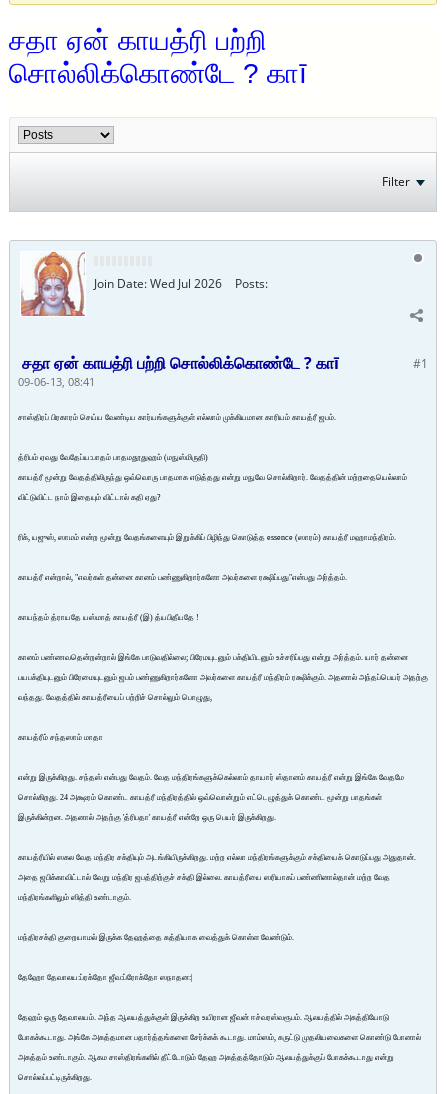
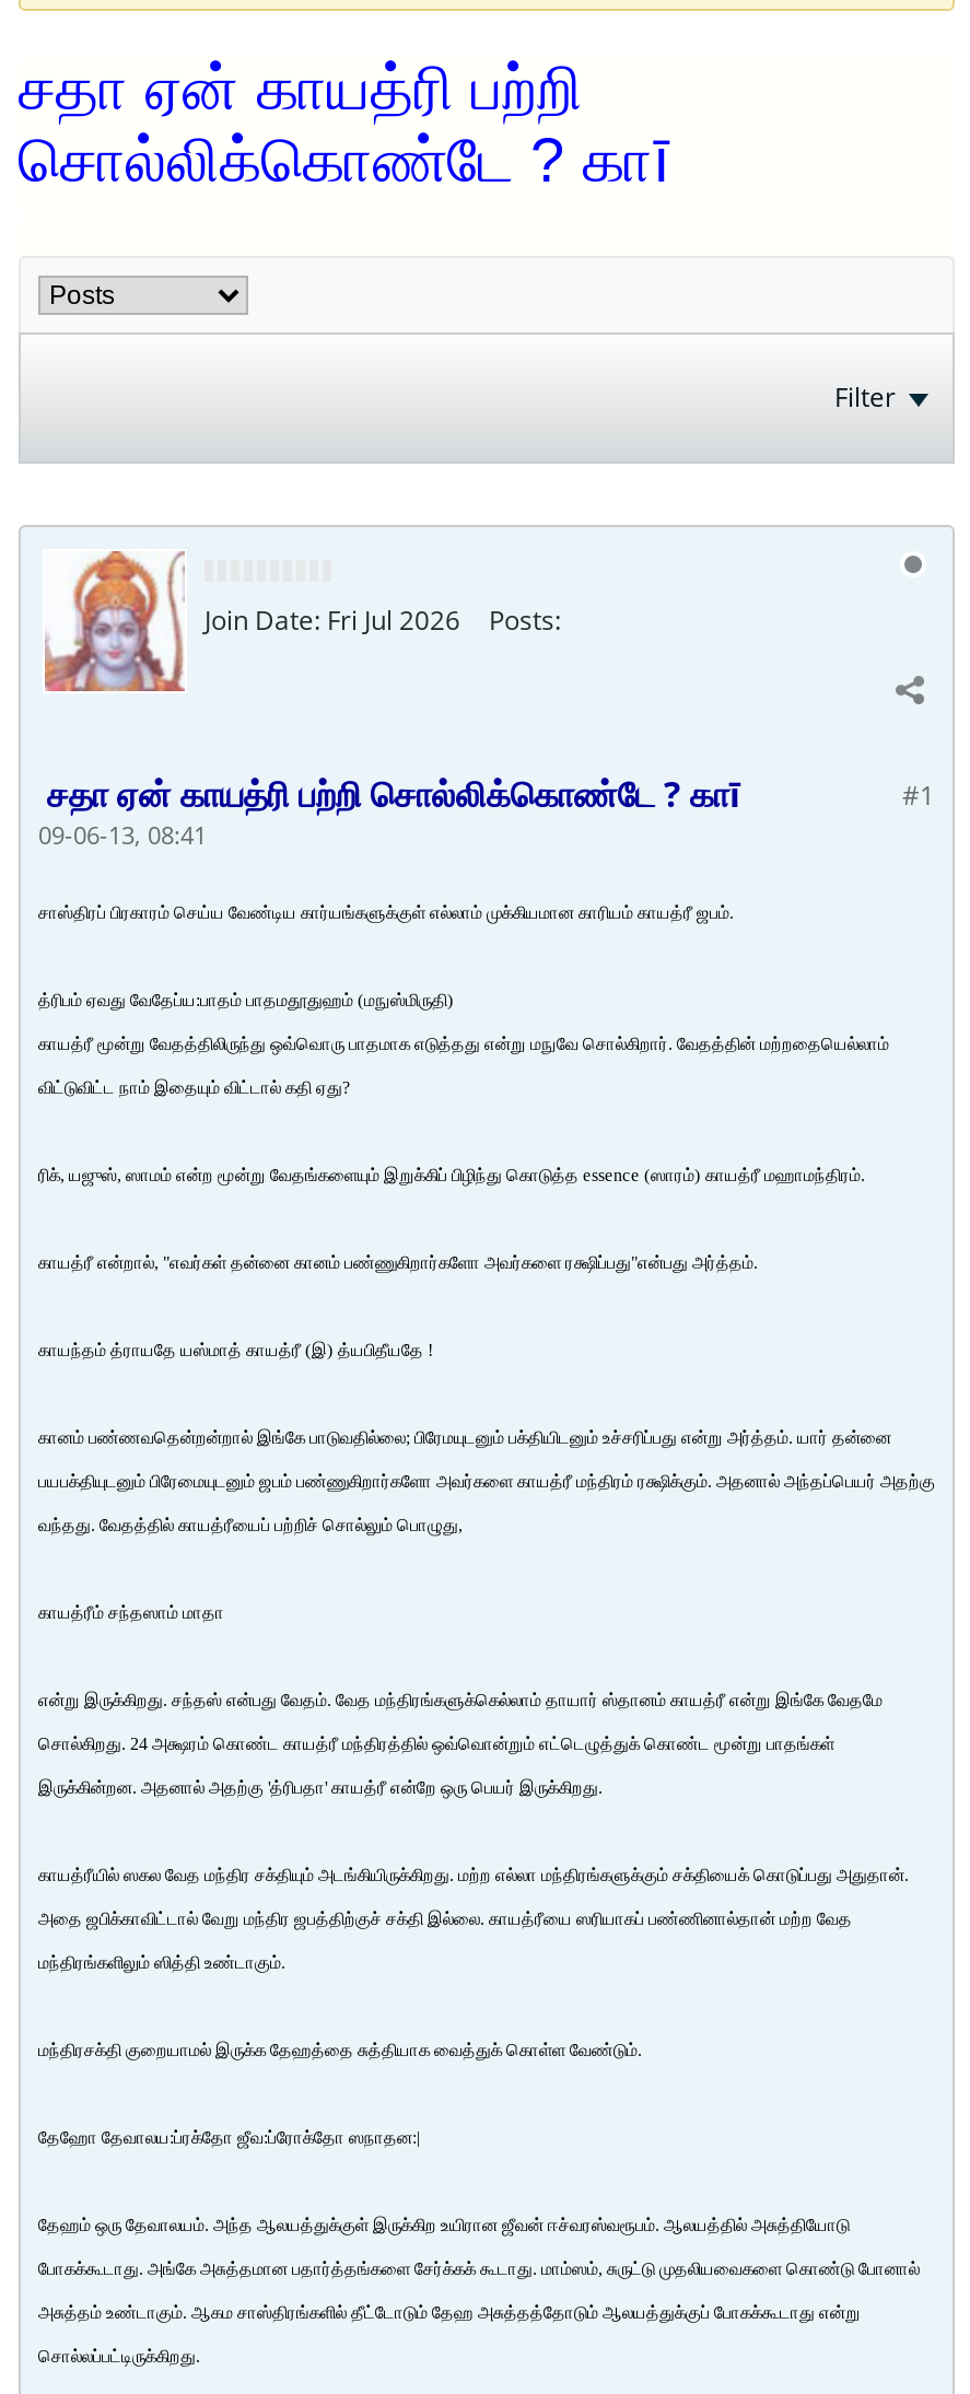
[94,275,222,292] Join Date: Wed Jul 2026 -> [204,602,460,639] Join Date: Fri Jul 2026

